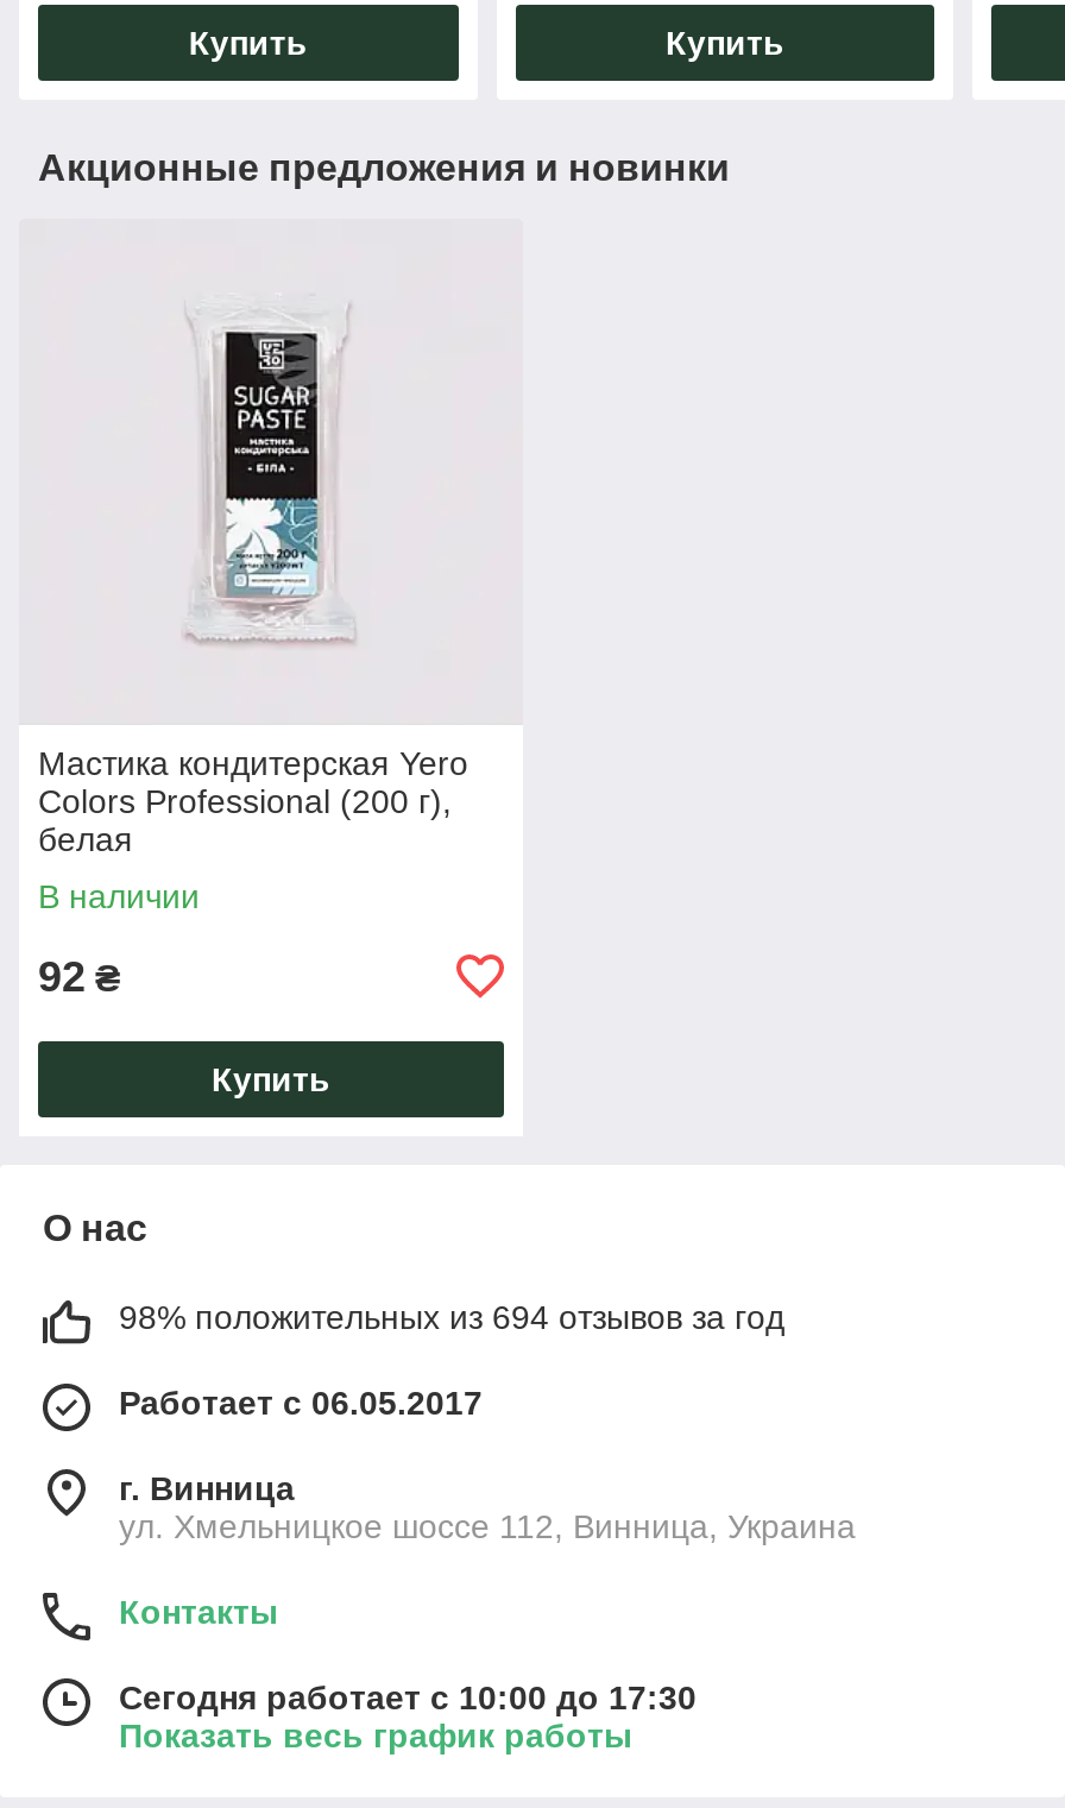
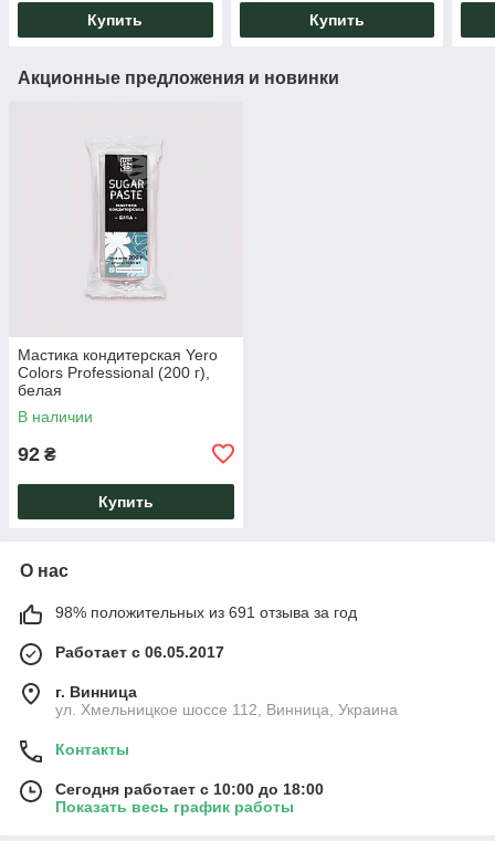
[119,1298,784,1336] 98% положительных из 694 отзывов за год -> [55,603,357,621] 98% положительных из 691 отзыва за год
[119,1678,697,1716] Сегодня работает с 10:00 до 17:30 -> [55,780,324,798] Сегодня работает с 10:00 до 18:00

